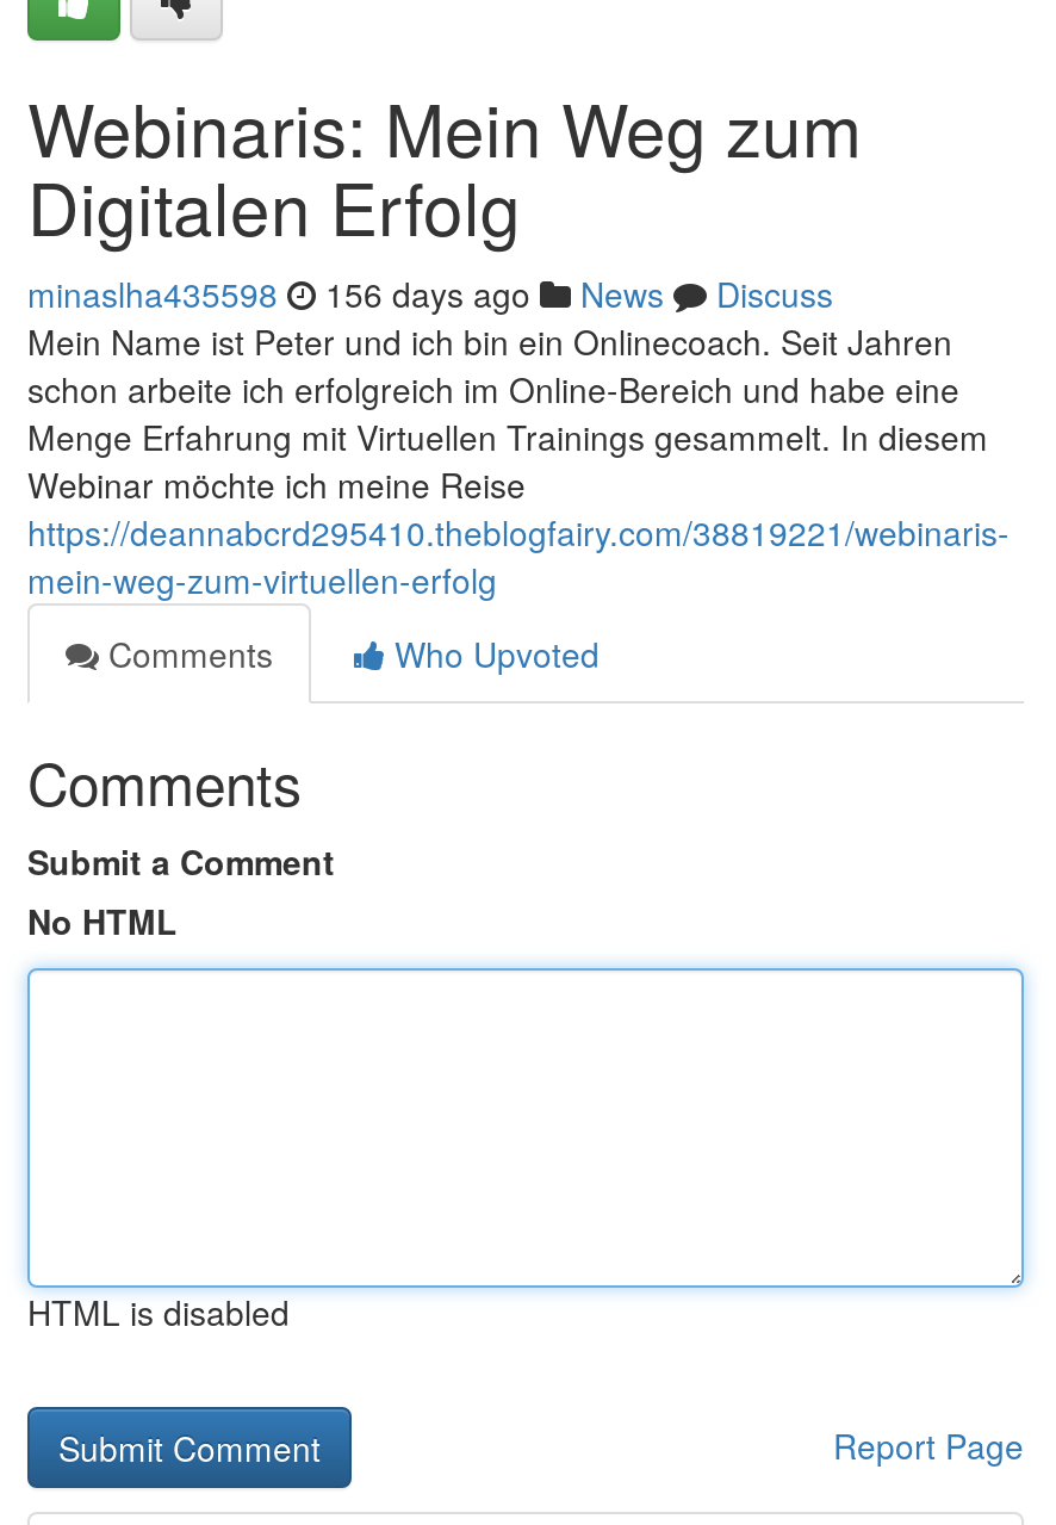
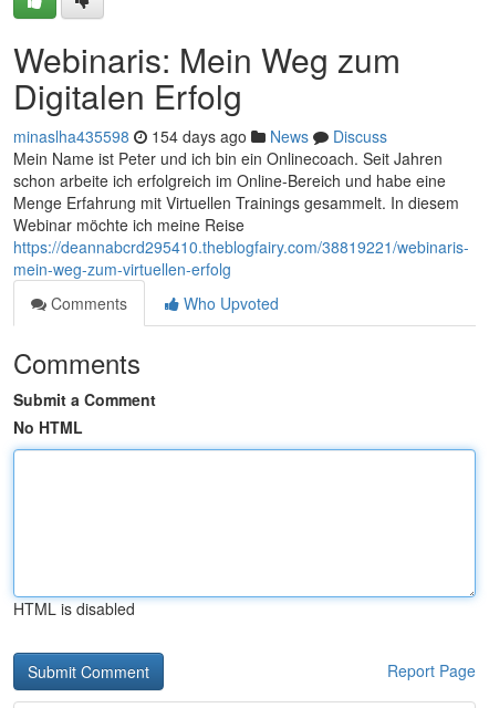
[27,269,833,317] minaslha435598 156 days ago News Discuss -> [13,125,387,147] minaslha435598 154 days ago News Discuss

